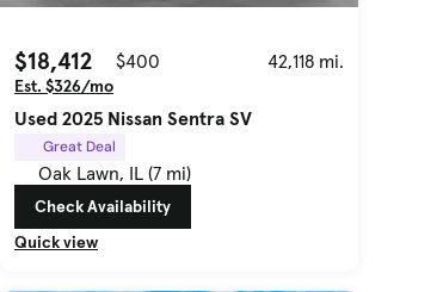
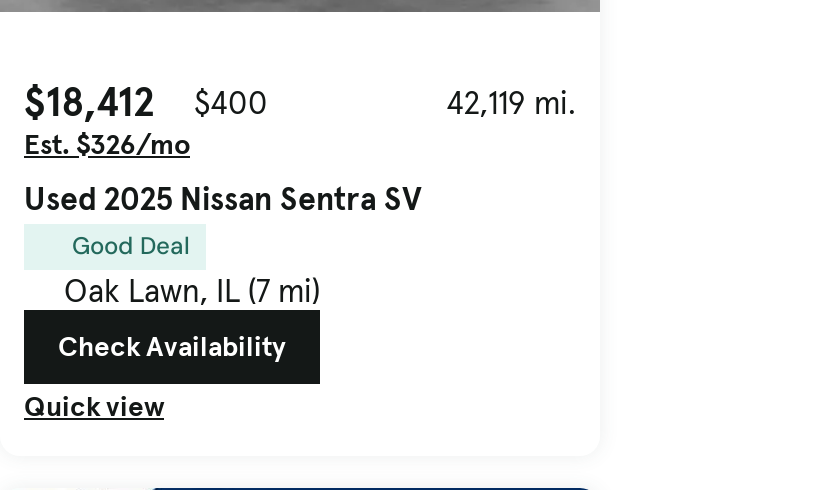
[267,49,344,72] 42,118 mi. -> [446,82,576,122] 42,119 mi.
[43,137,116,156] Great Deal -> [72,230,190,262] Good Deal

